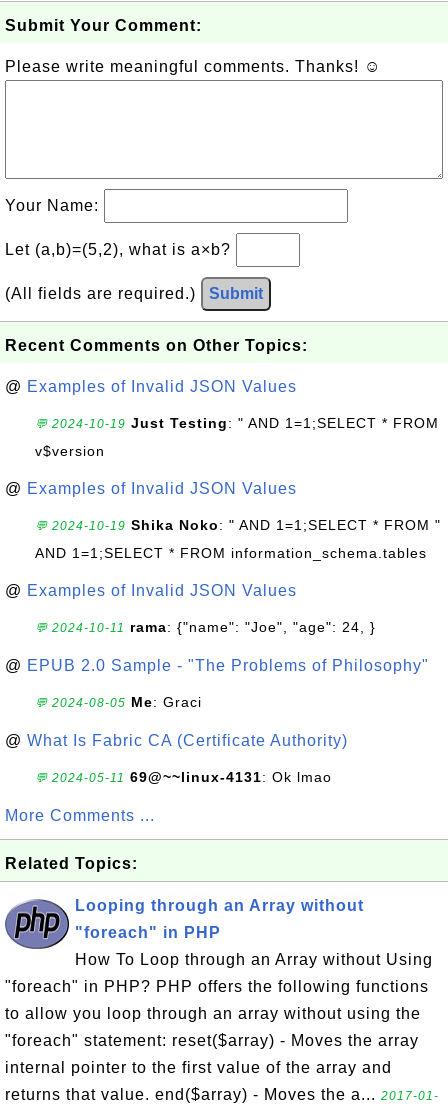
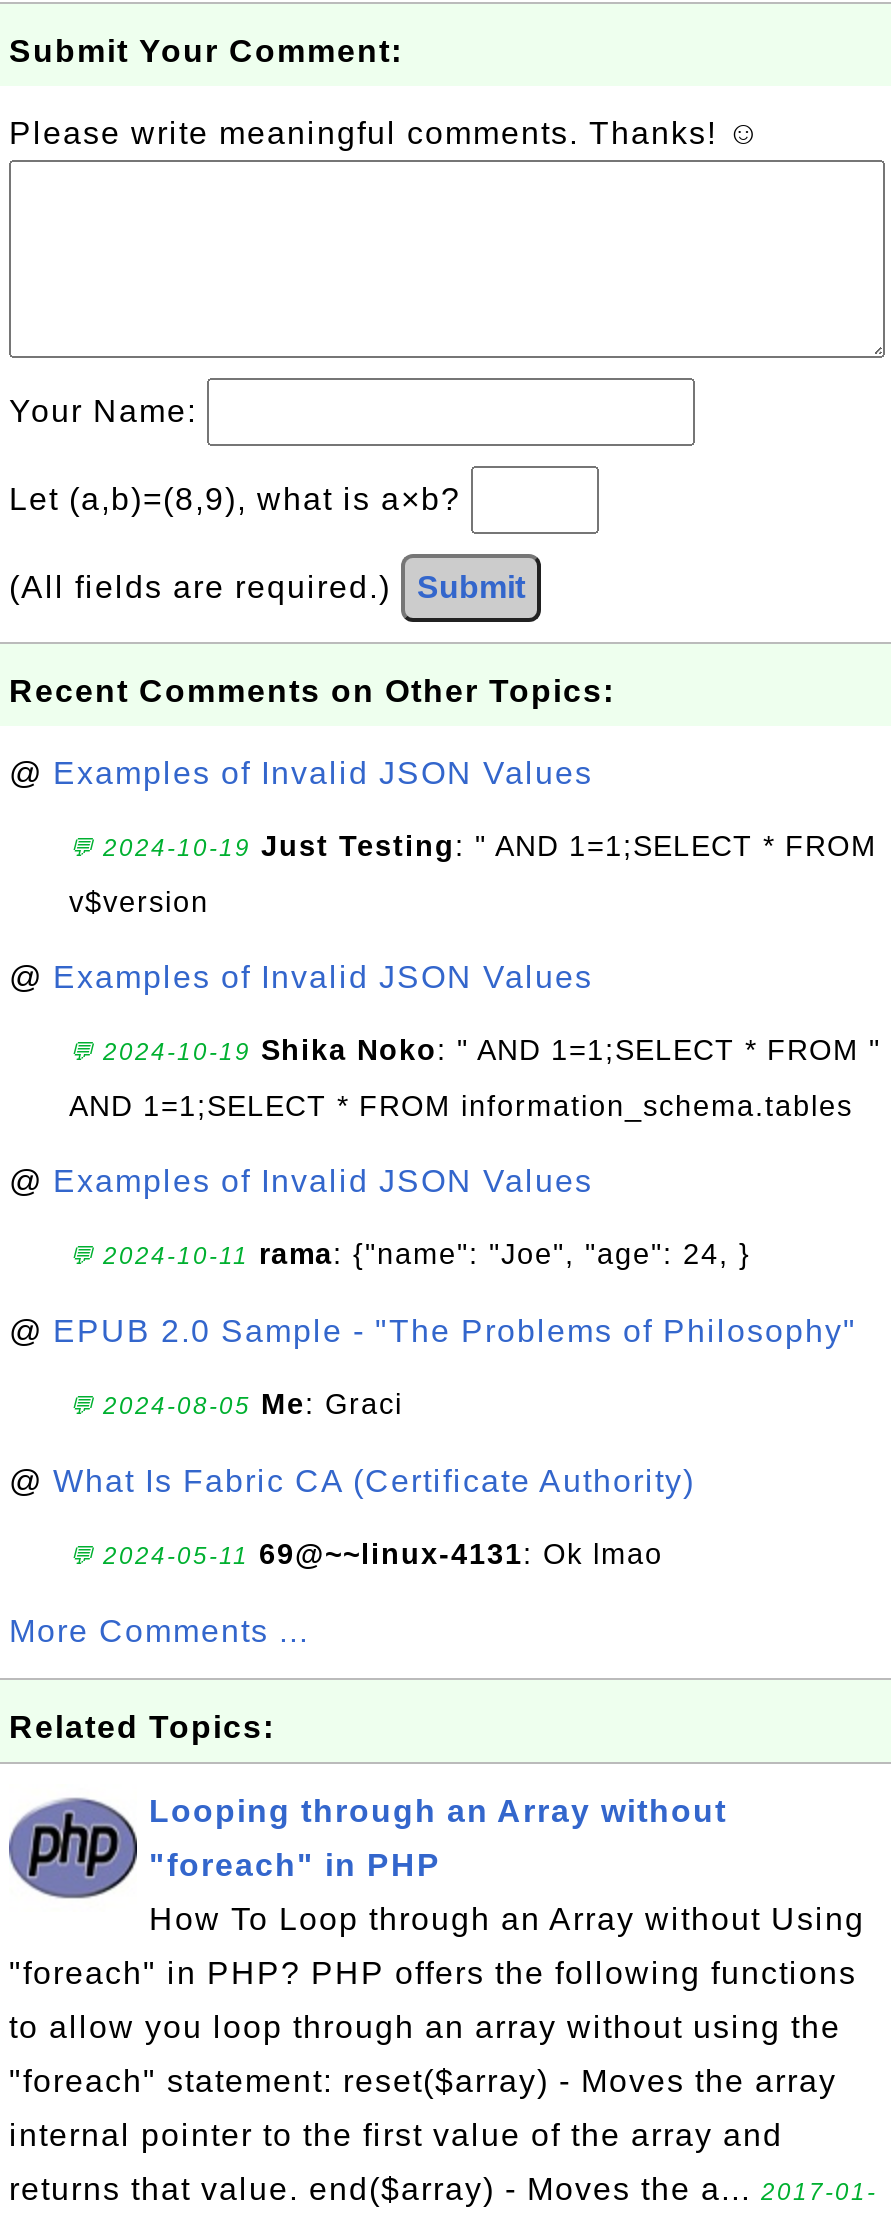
[5,241,236,258] Let (a,b)=(5,2), what is a×b? -> [9,482,471,516] Let (a,b)=(8,9), what is a×b?

